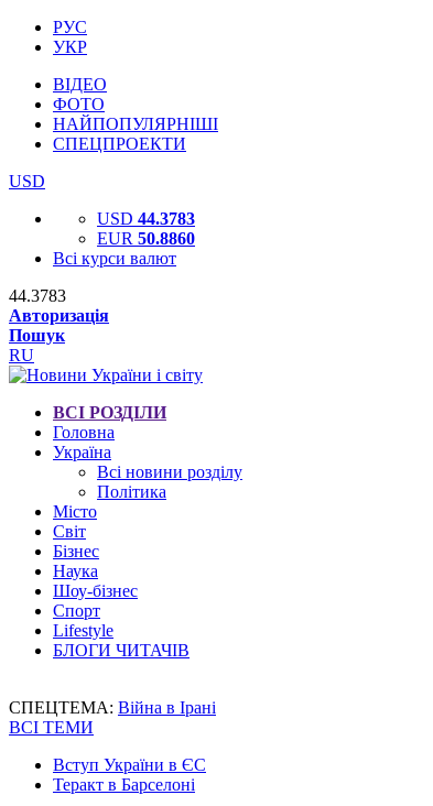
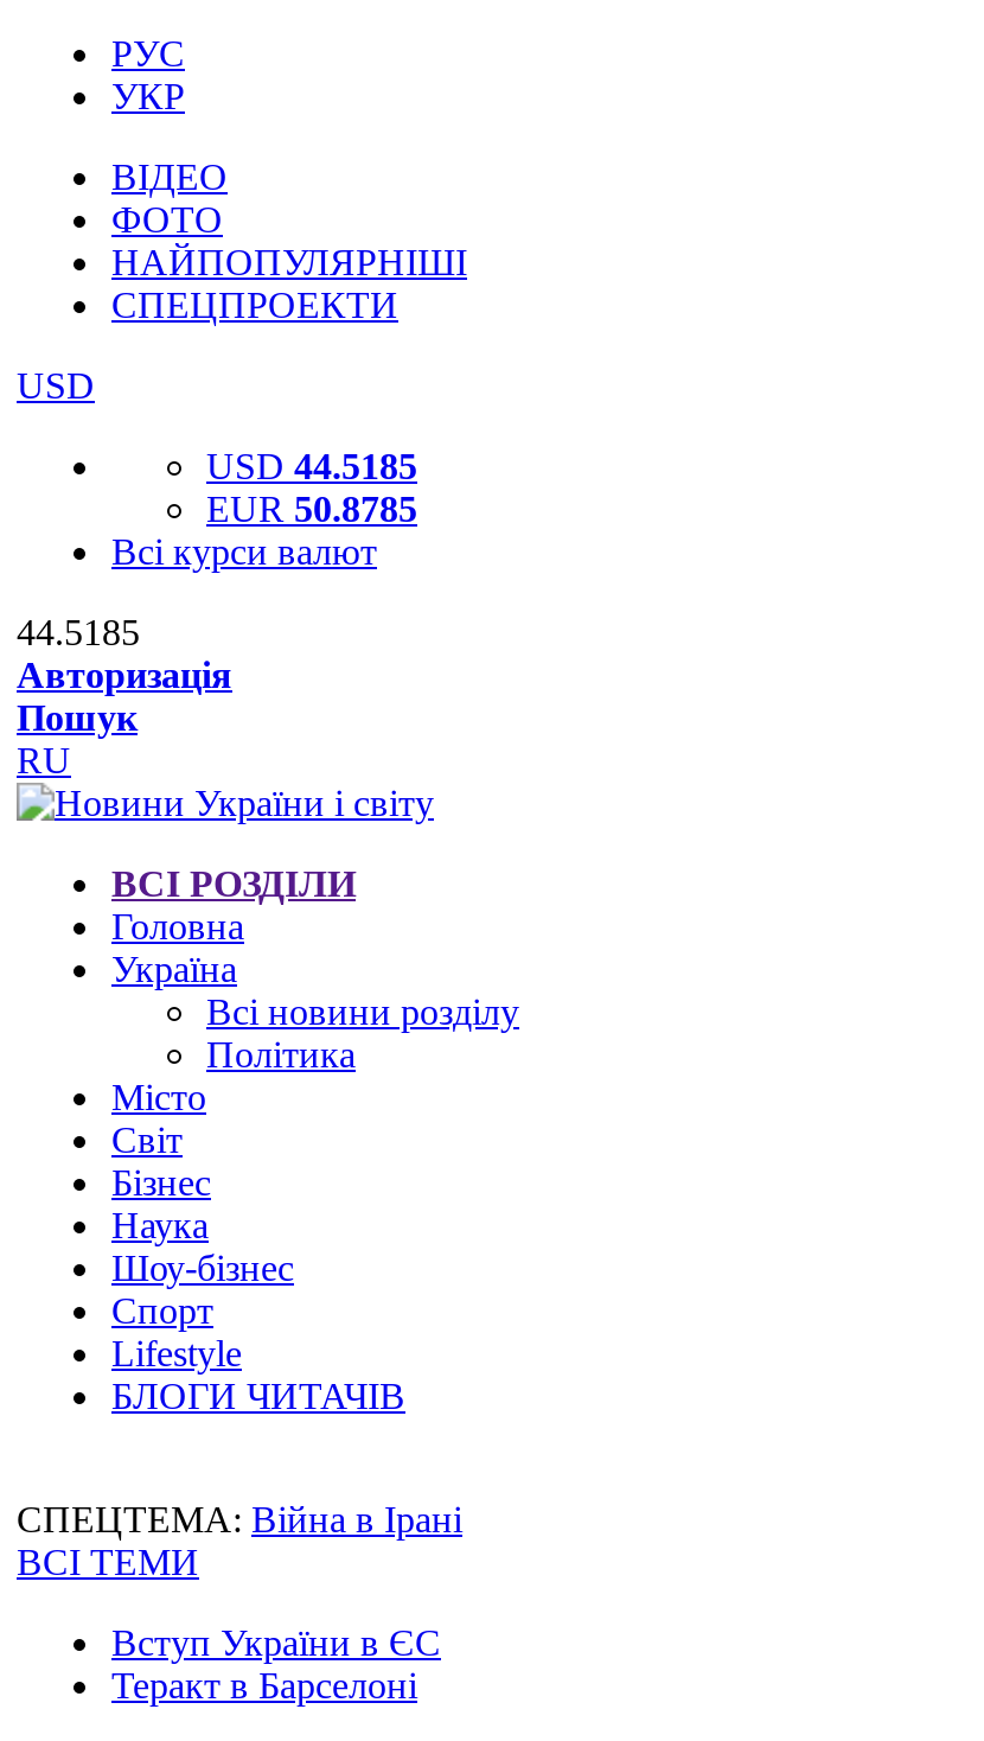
[97,209,195,228] USD 44.3783 -> [206,446,417,486] USD 44.5185
[97,229,195,248] EUR 50.8860 -> [206,489,417,529] EUR 50.8785
[9,286,66,305] 44.3783 -> [17,612,140,652] 44.5185

